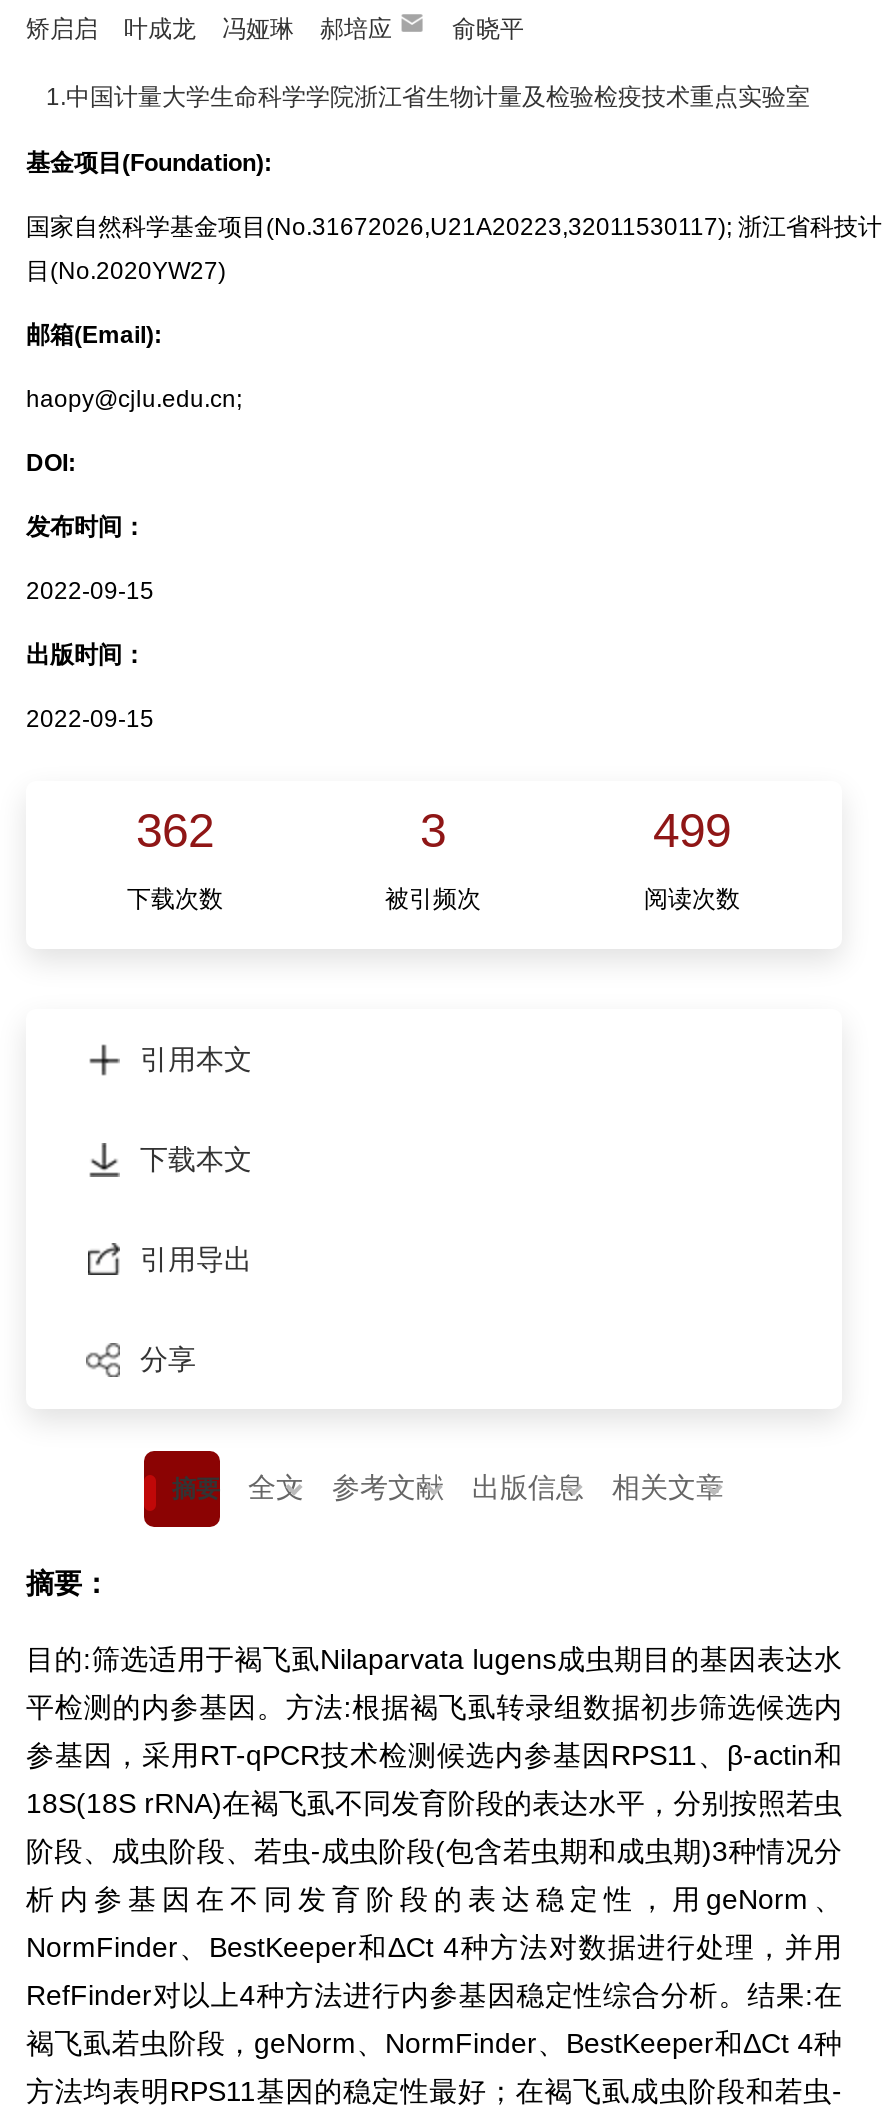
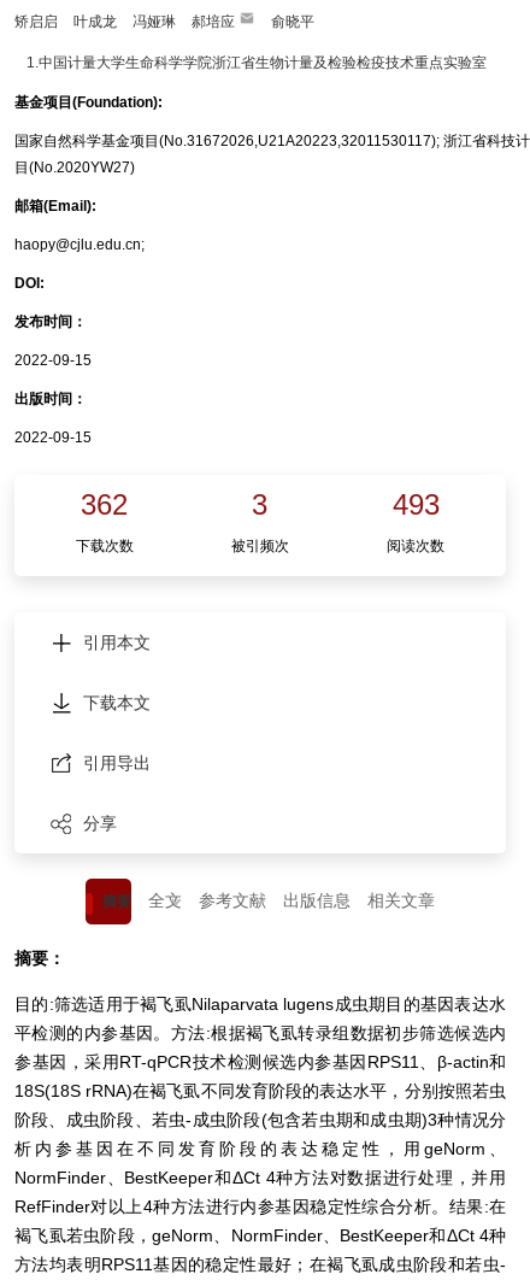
[653,803,731,857] 499 -> [392,488,439,521] 493

